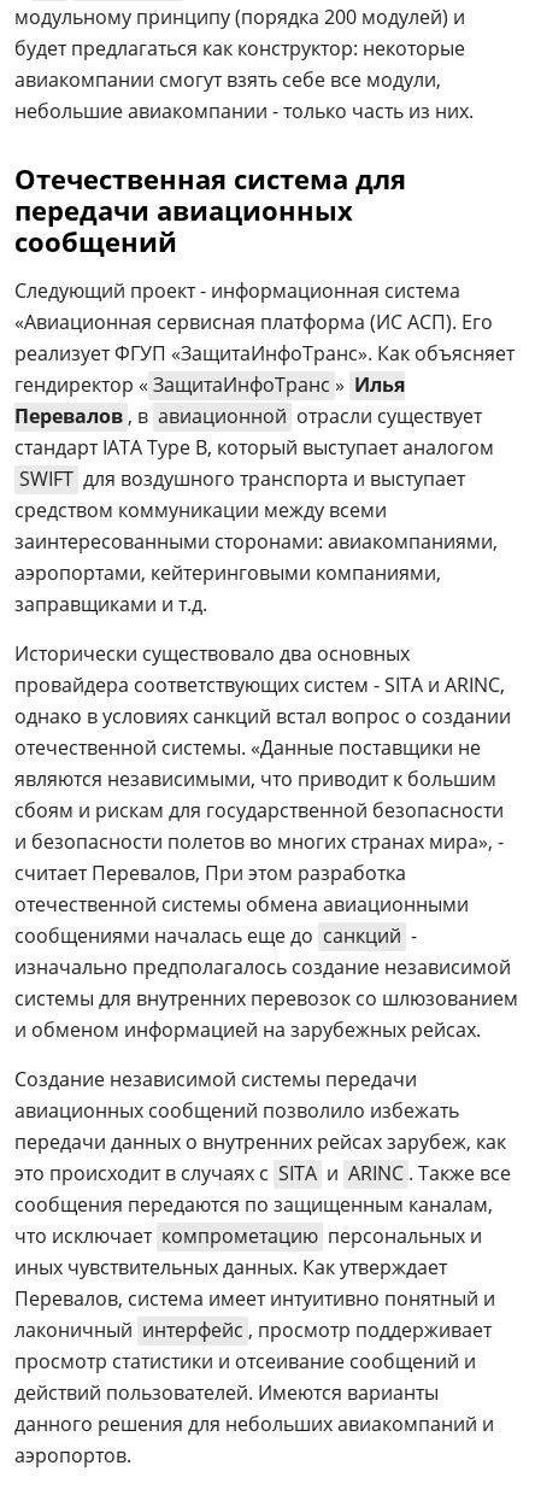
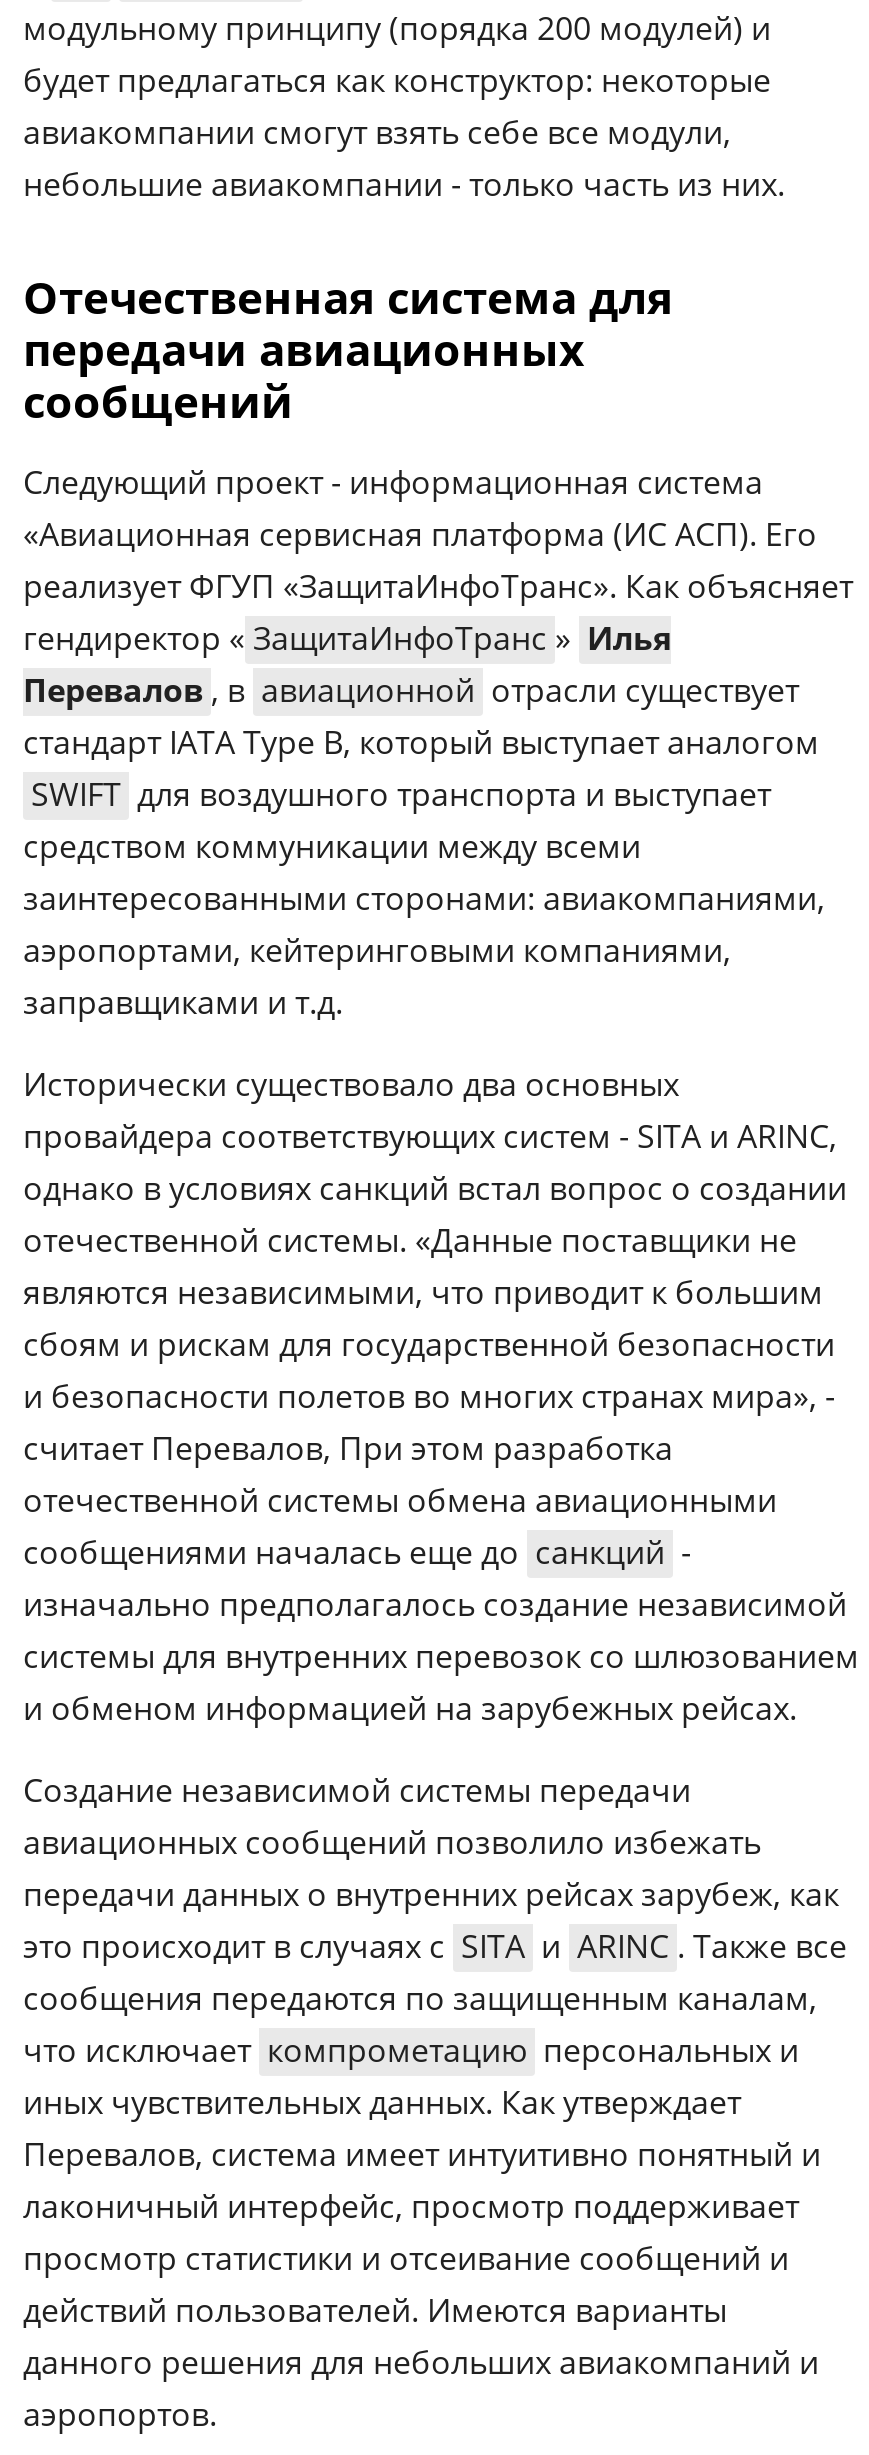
[14,1316,492,1342] лаконичный интерфейс , просмотр поддерживает -> [23,2183,799,2227] лаконичный интерфейс, просмотр поддерживает

